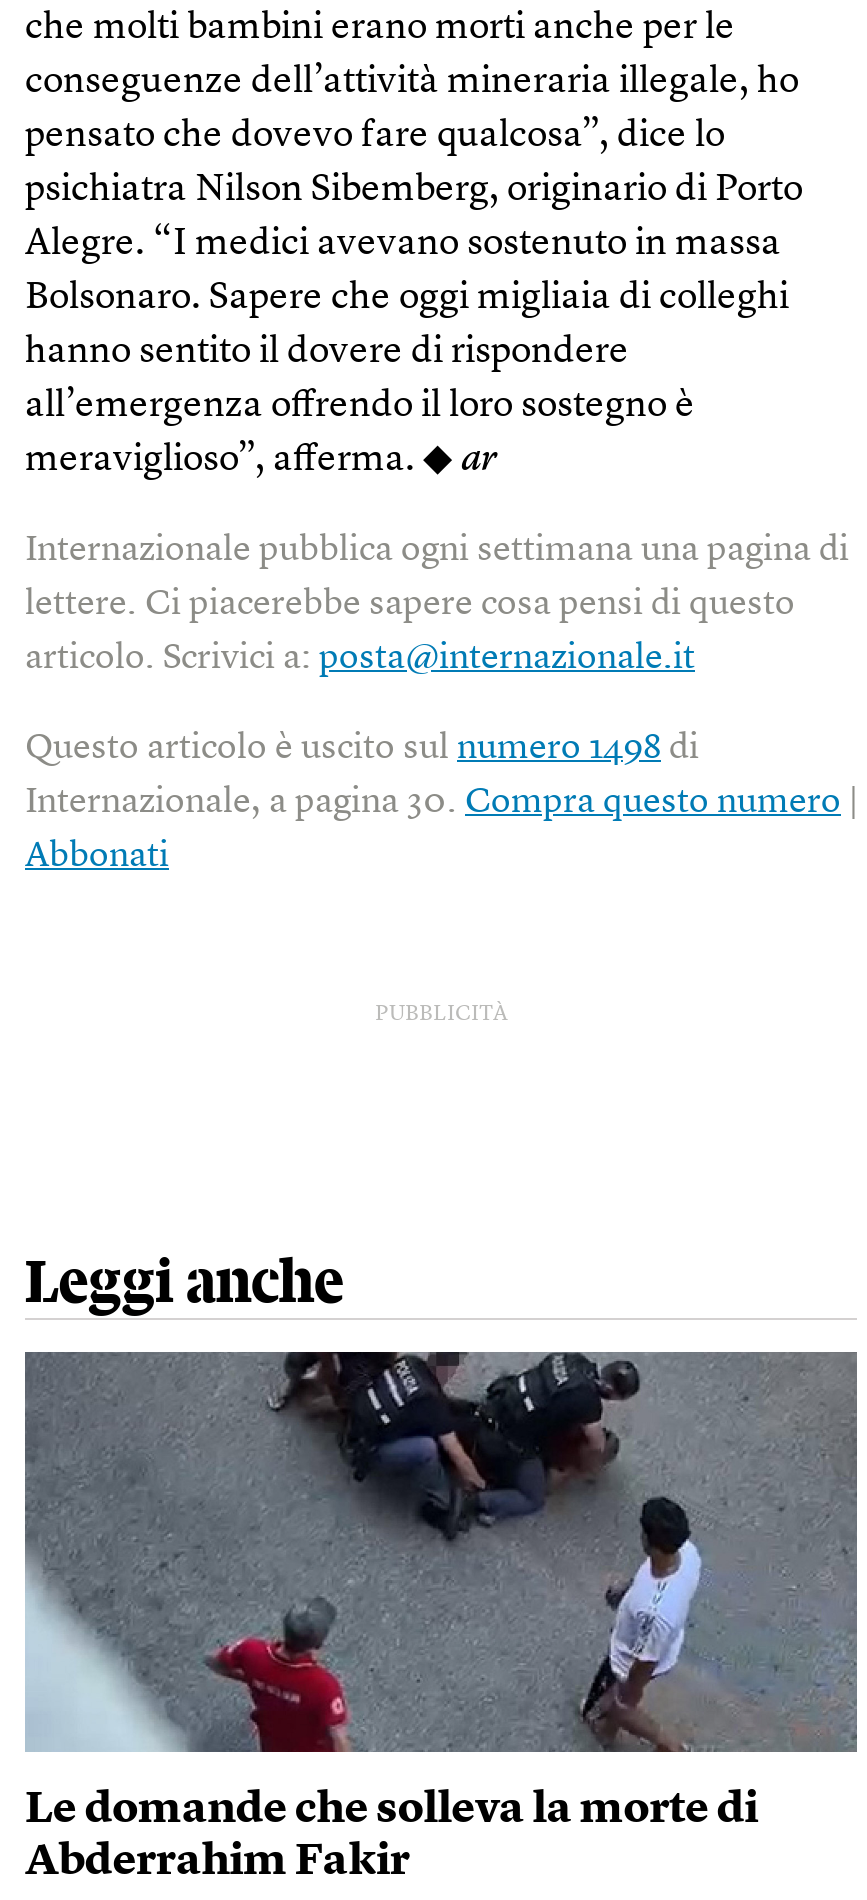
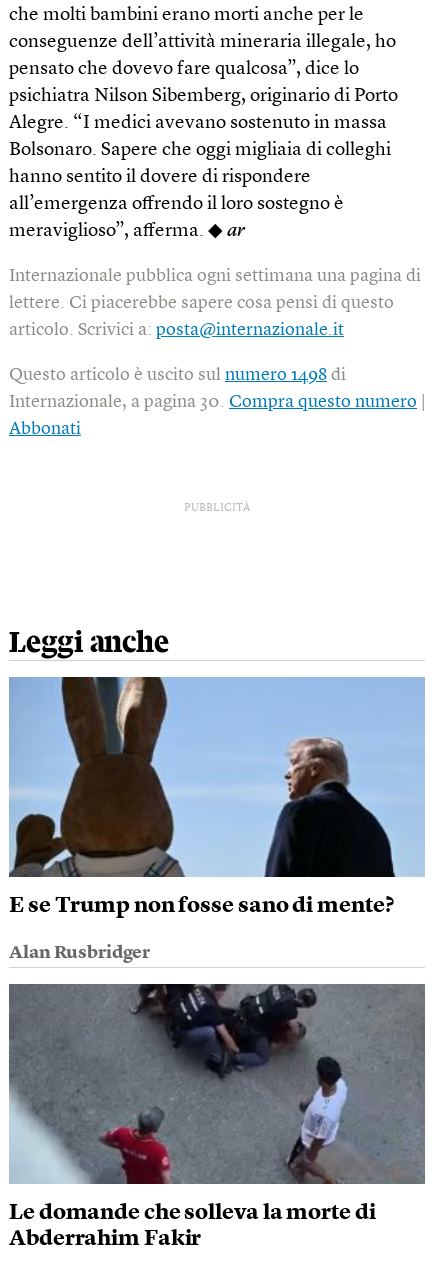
none -> [9,676,425,962] [image] | E se Trump non fosse sano di mente? | Alan Rusbridger

